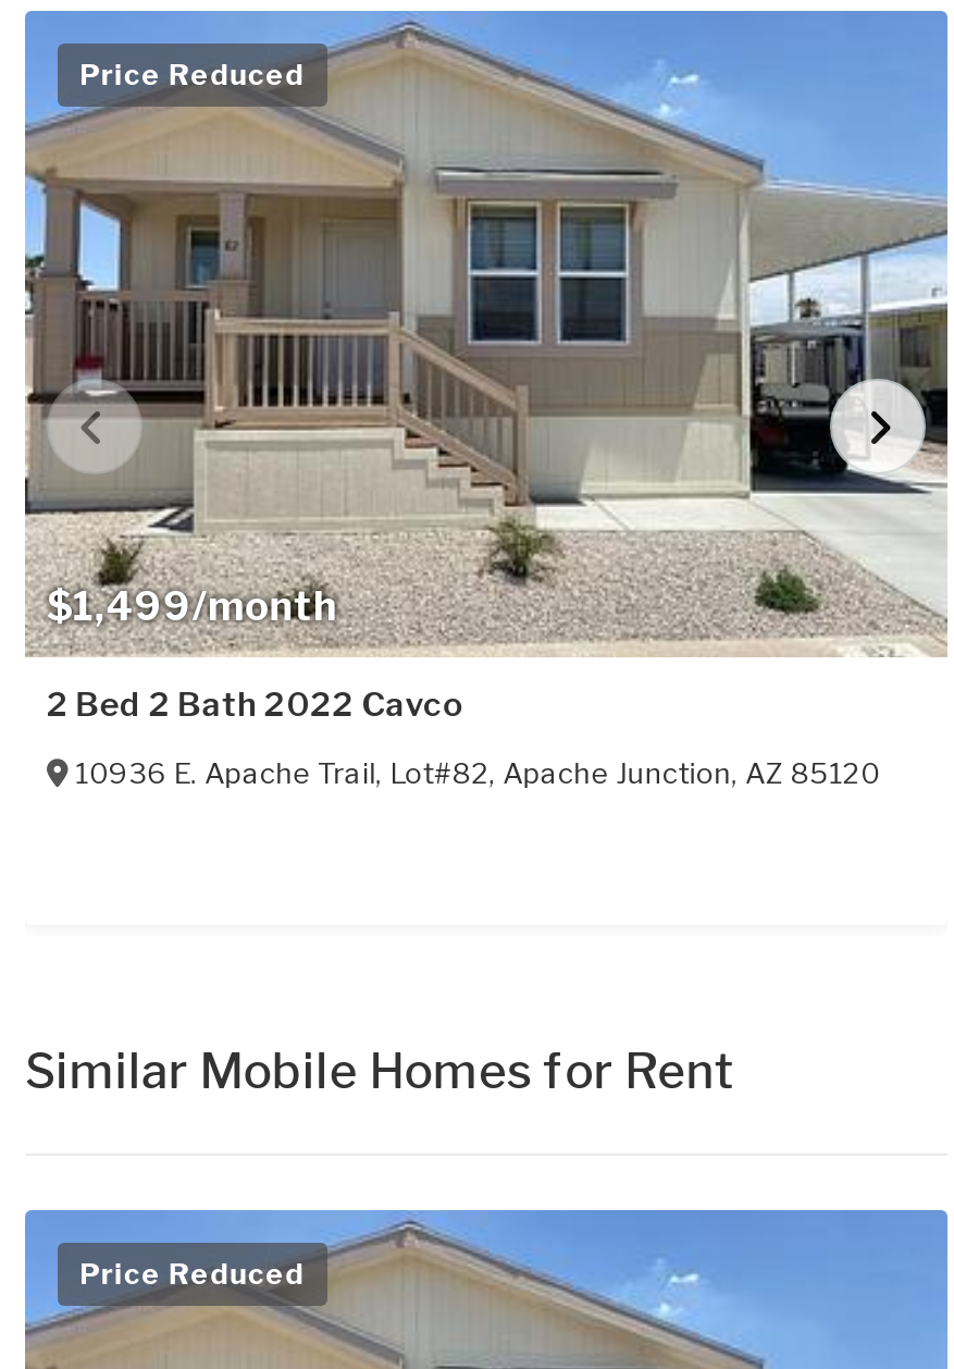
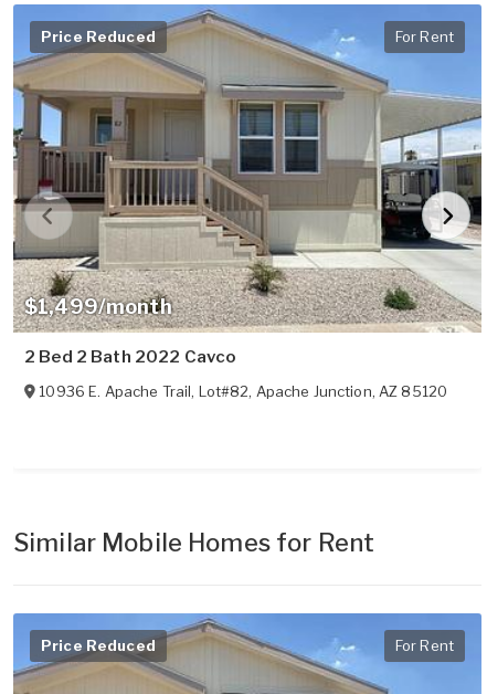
none -> [395,28,454,46] For Rent
none -> [395,637,454,654] For Rent

